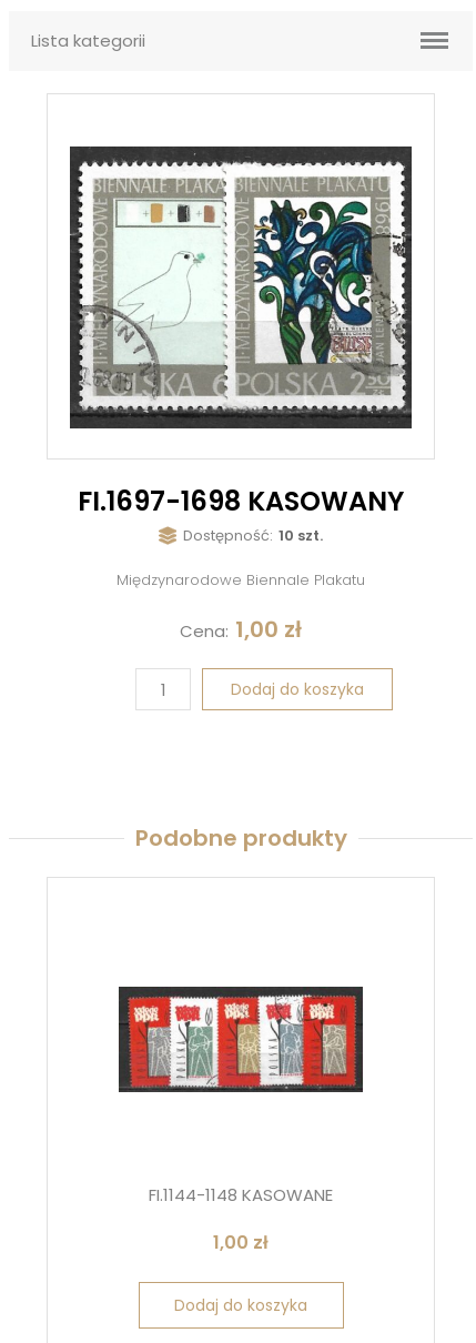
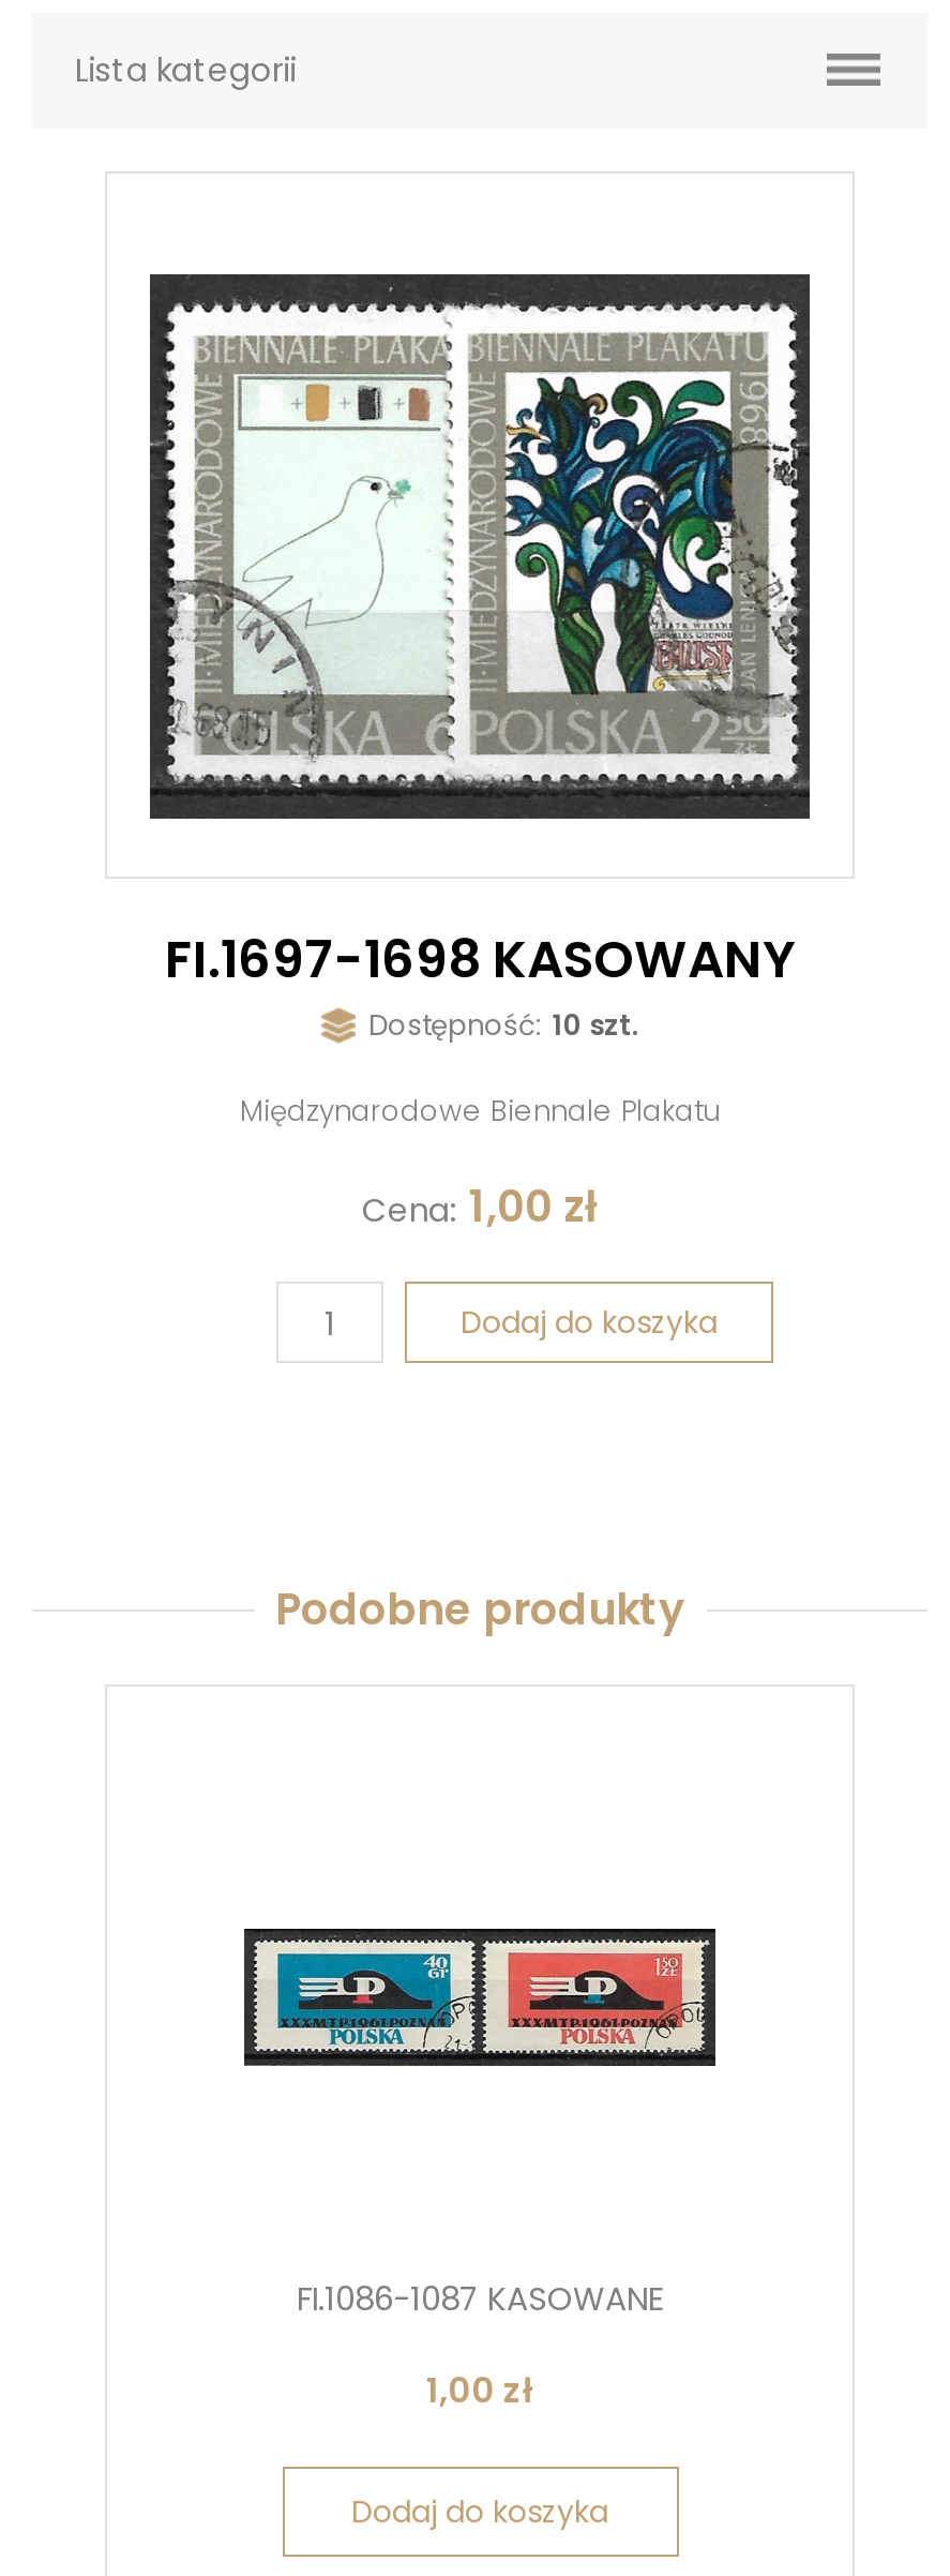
[118,986,364,1093] [image] -> [244,1897,715,2100] [image]
[149,1183,333,1207] FI.1144-1148 KASOWANE -> [297,2276,663,2321] FI.1086-1087 KASOWANE

